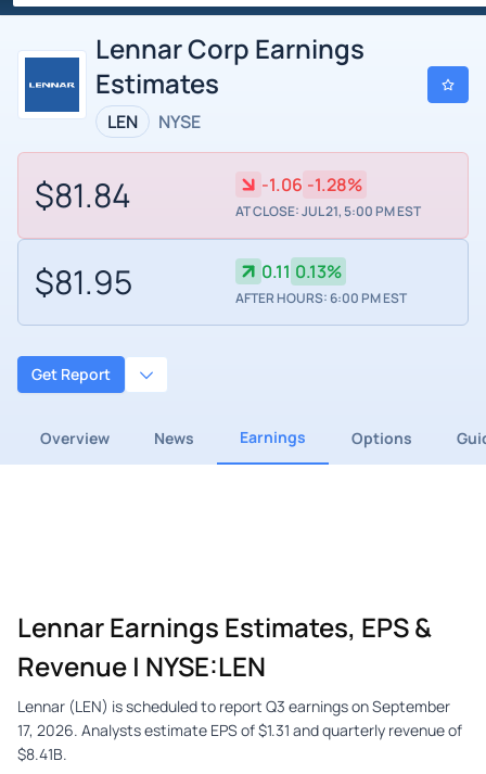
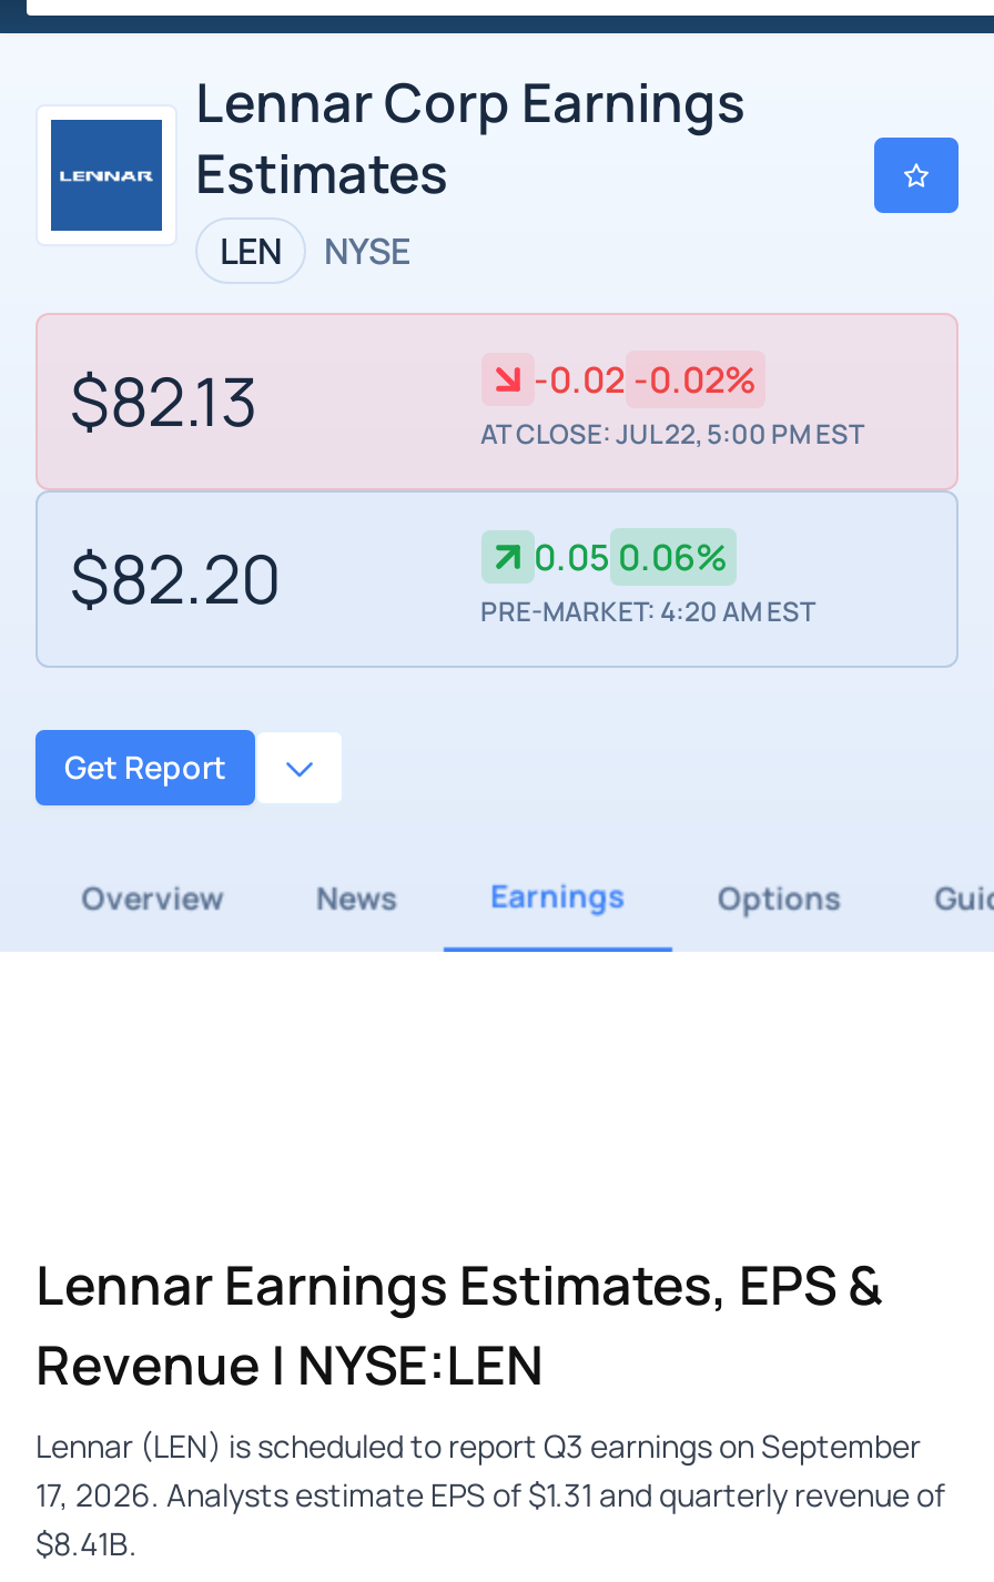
[34,173,420,221] $81.84 | -1.06 -1.28% | AT CLOSE: JUL 21, 5:00 PM EST -> [70,355,864,453] $82.13 | -0.02 -0.02% | AT CLOSE: JUL 22, 5:00 PM EST
[34,260,406,307] $81.95 | 0.11 0.13% | AFTER HOURS: 6:00 PM EST -> [70,533,815,631] $82.20 | 0.05 0.06% | PRE-MARKET: 4:20 AM EST

